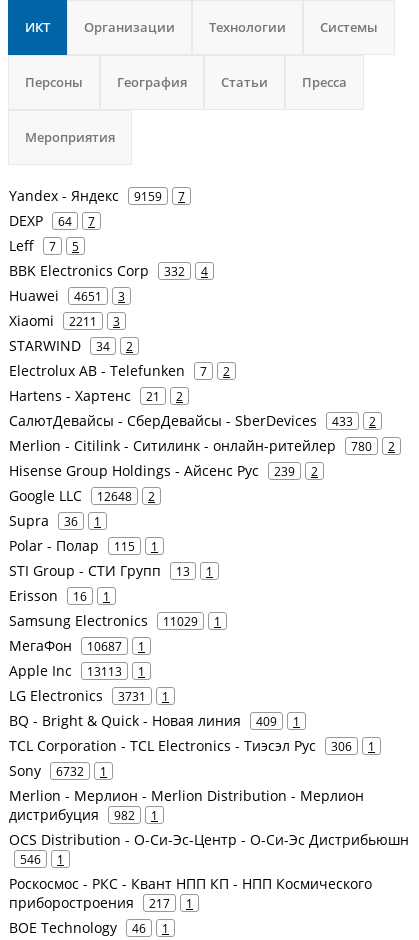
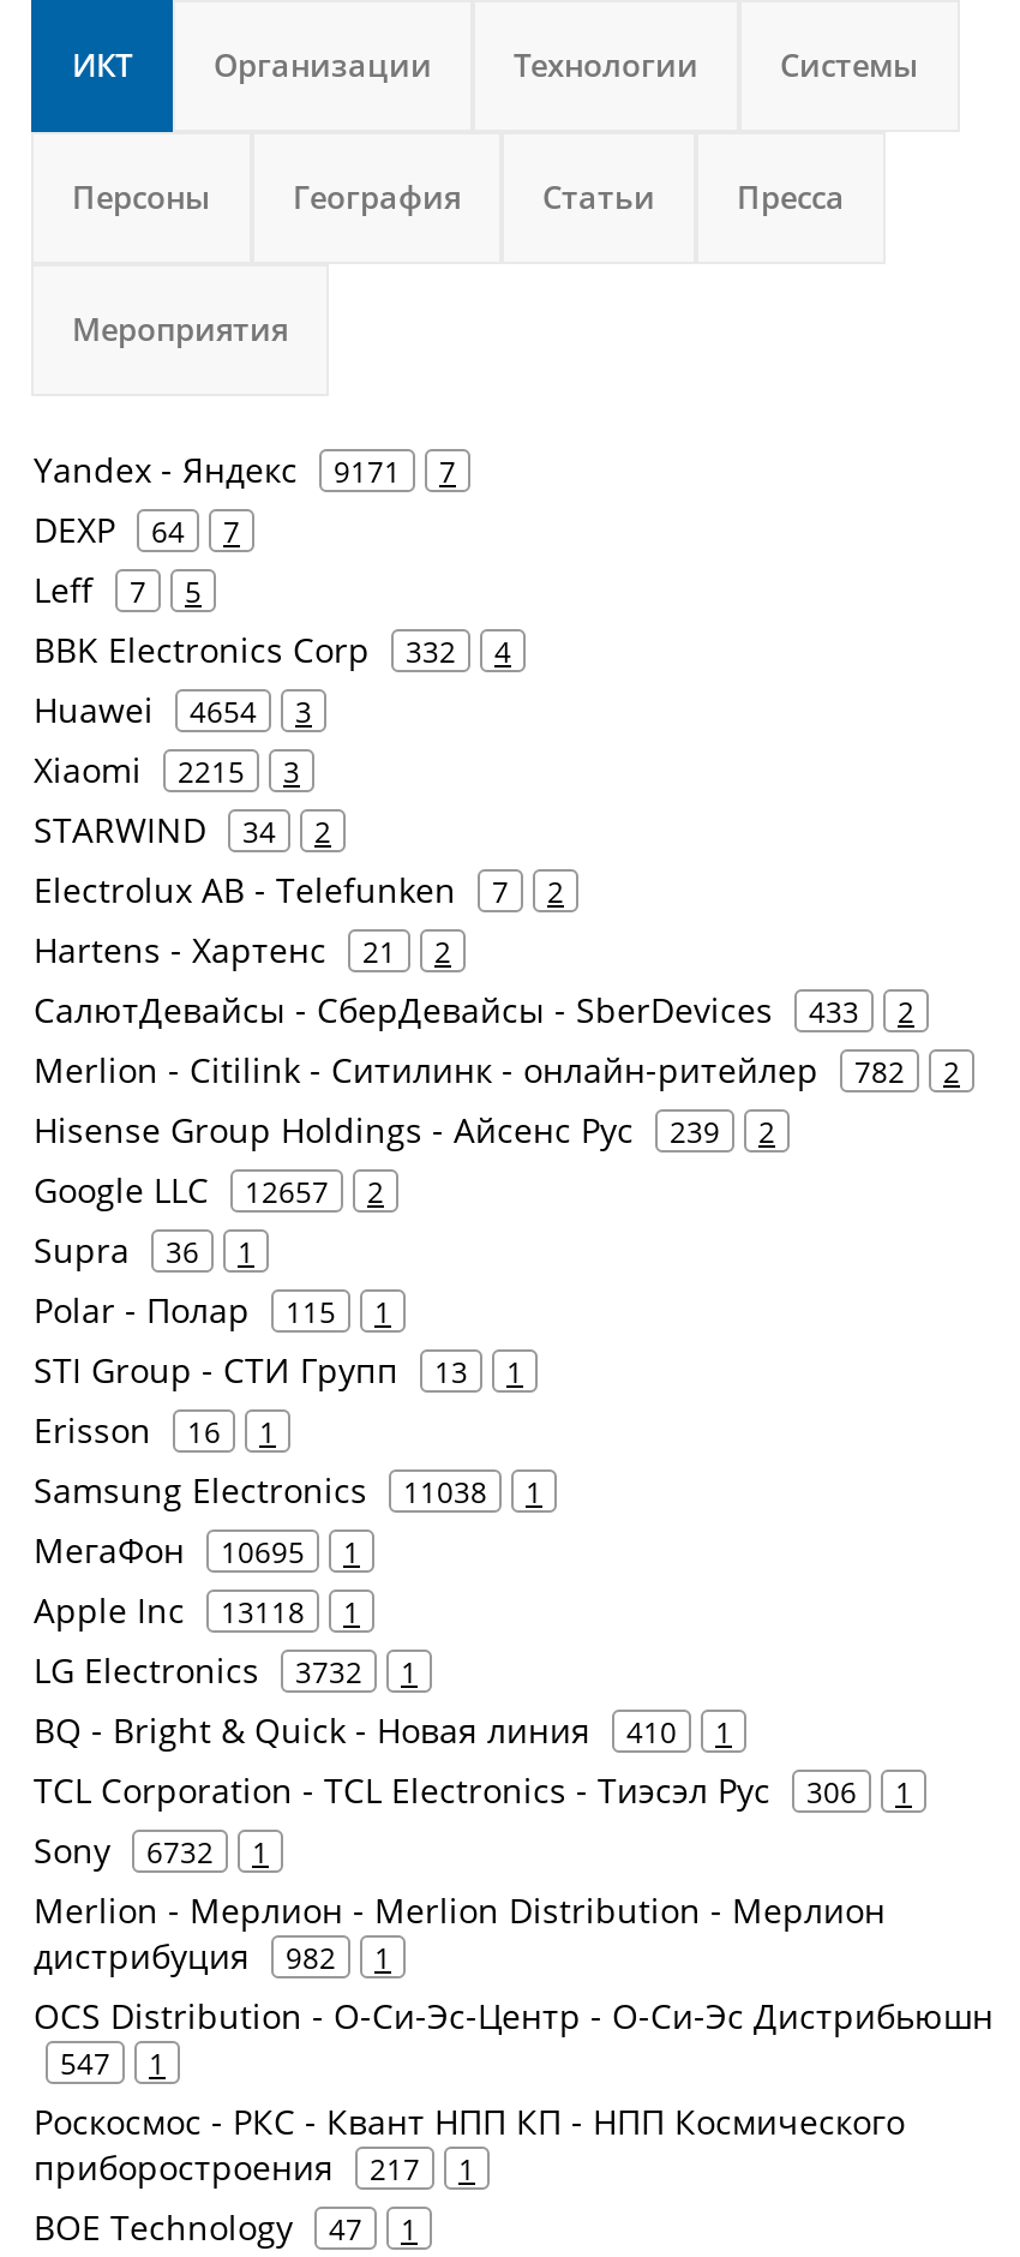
[9,186,185,205] Yandex - Яндекс 9159 7 -> [34,447,456,492] Yandex - Яндекс 9171 7
[9,286,125,305] Huawei 4651 3 -> [34,687,312,732] Huawei 4654 3
[9,311,120,330] Xiaomi 2211 3 -> [34,747,300,792] Xiaomi 2215 3
[9,436,395,455] Merlion - Citilink - Ситилинк - онлайн-ритейлер 780 2 -> [34,1047,960,1092] Merlion - Citilink - Ситилинк - онлайн-ритейлер 782 2
[9,486,155,505] Google LLC 12648 2 -> [34,1167,384,1213] Google LLC 12657 2
[9,611,221,630] Samsung Electronics 11029 1 -> [34,1467,542,1513] Samsung Electronics 11038 1
[9,636,145,655] МегаФон 10687 1 -> [34,1527,360,1573] МегаФон 10695 1
[9,661,145,680] Apple Inc 13113 1 -> [34,1587,360,1633] Apple Inc 13118 1
[9,686,169,705] LG Electronics 3731 1 -> [34,1647,418,1693] LG Electronics 3732 1
[256,713,277,729] 409 -> [626,1712,677,1750] 410
[20,851,64,867] 546 1 -> [60,2043,166,2082] 547 1
[9,918,169,937] BOE Technology 46 1 -> [34,2204,418,2250] BOE Technology 47 1

